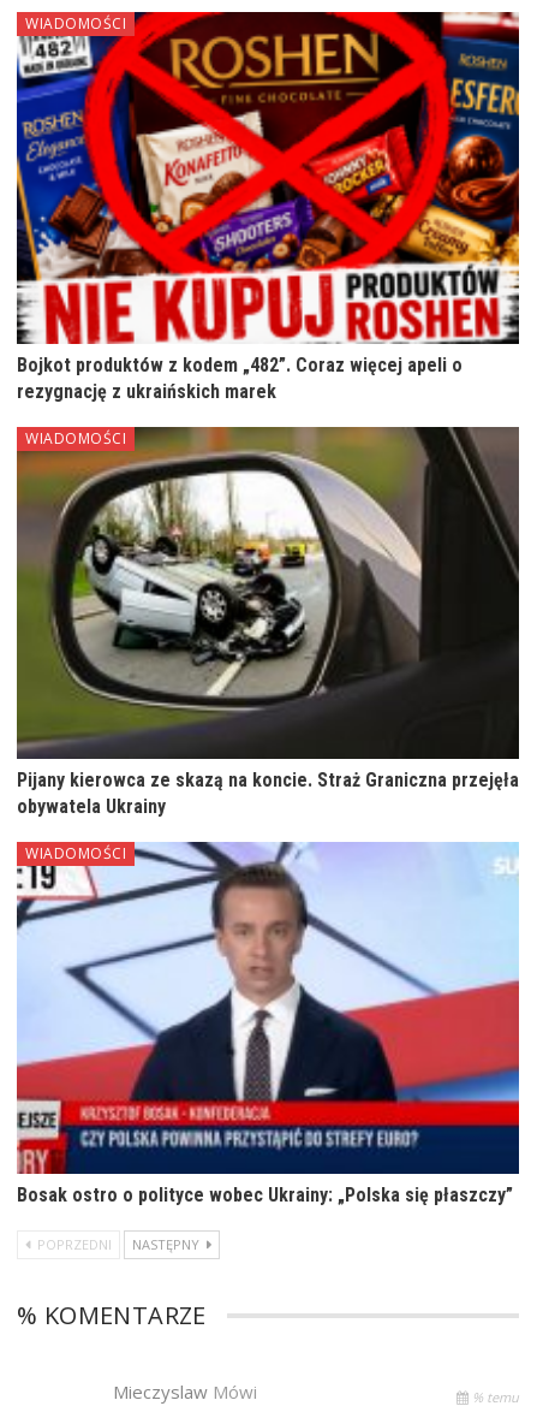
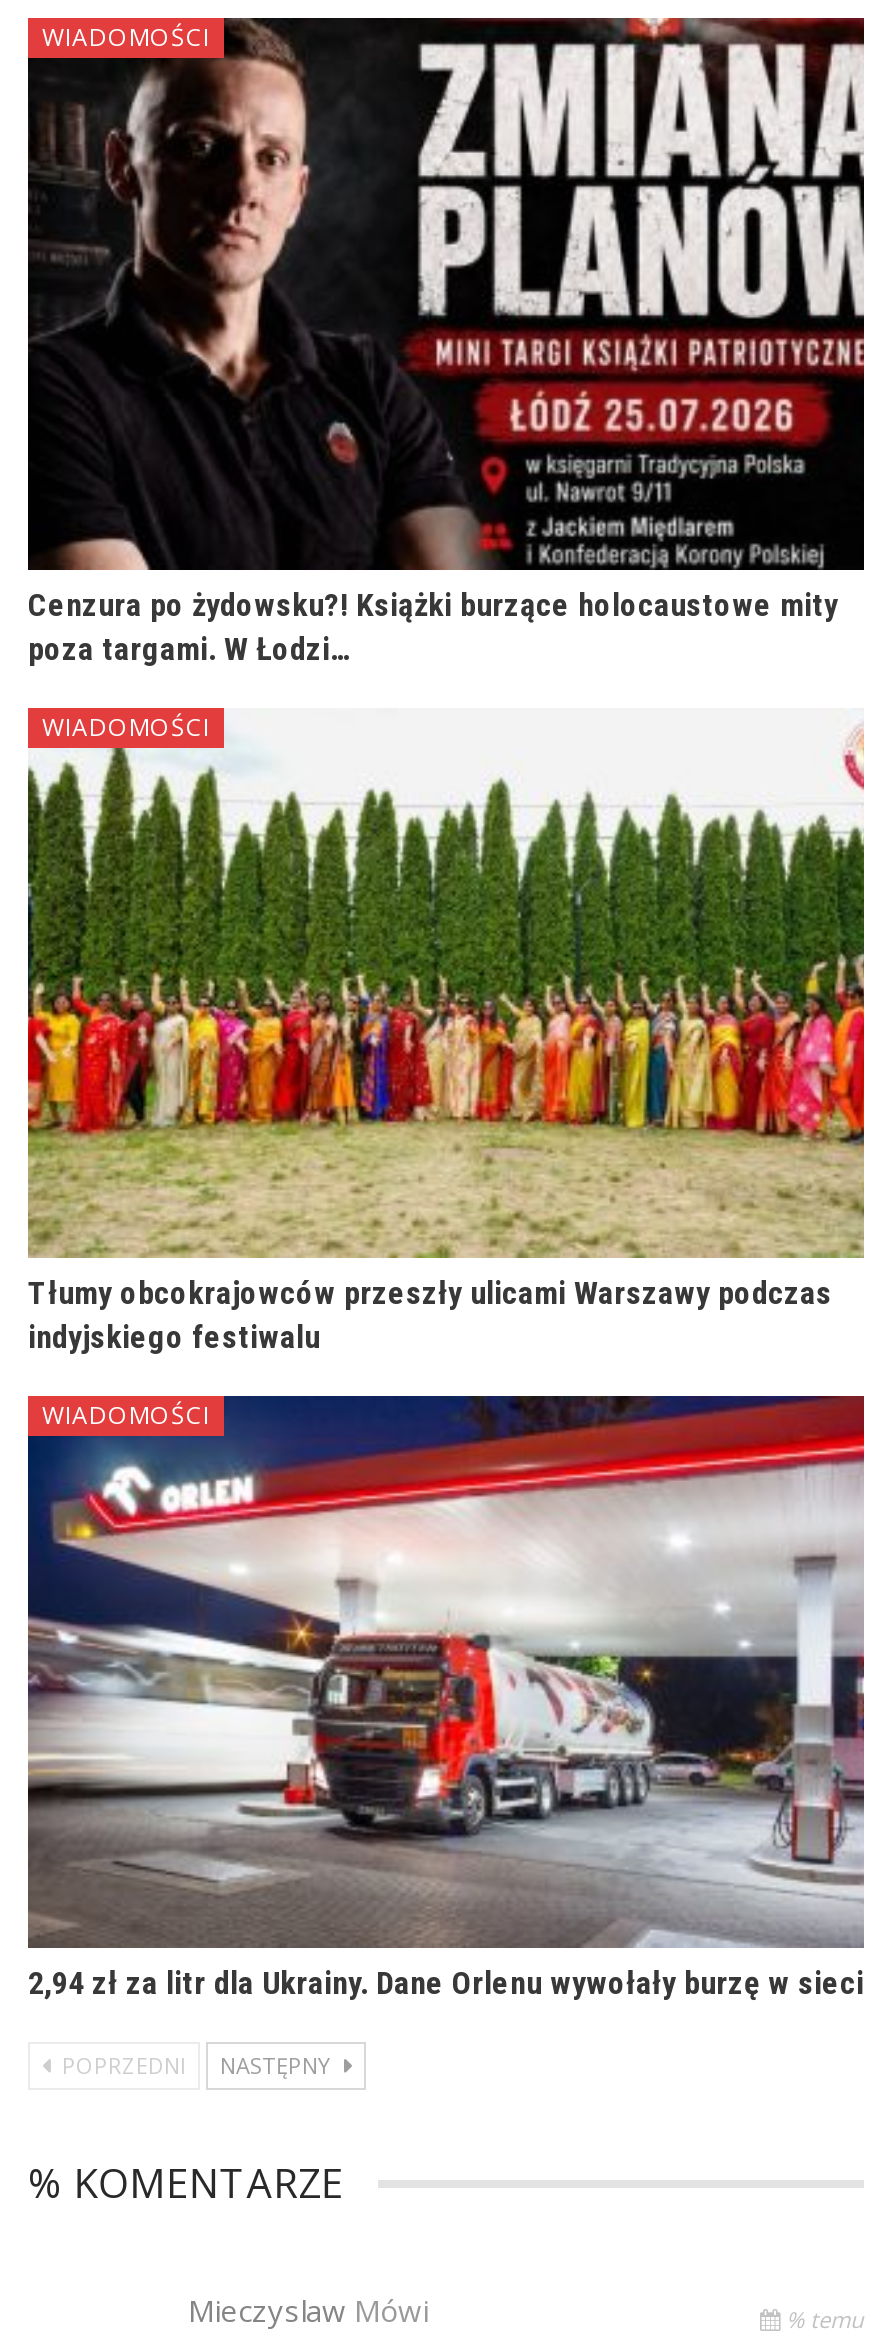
[16,11,520,403] [image] | Bojkot produktów z kodem „482”. Coraz więcej apeli o | rezygnację z ukraińskich marek -> [26,15,866,667] [image] | Cenzura po żydowsku?! Książki burzące holocaustowe mity | poza targami. W Łodzi…
[16,426,520,818] [image] | Pijany kierowca ze skazą na koncie. Straż Graniczna przejęła | obywatela Ukrainy -> [26,707,866,1357] [image] | Tłumy obcokrajowców przeszły ulicami Warszawy podczas | indyjskiego festiwalu
[16,841,520,1206] [image] | Bosak ostro o polityce wobec Ukrainy: „Polska się płaszczy” -> [26,1393,866,2003] [image] | 2,94 zł za litr dla Ukrainy. Dane Orlenu wywołały burzę w sieci

